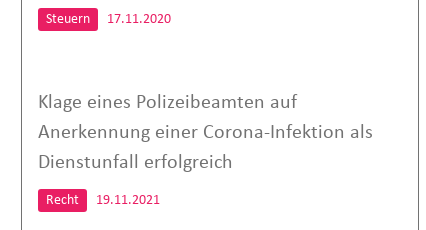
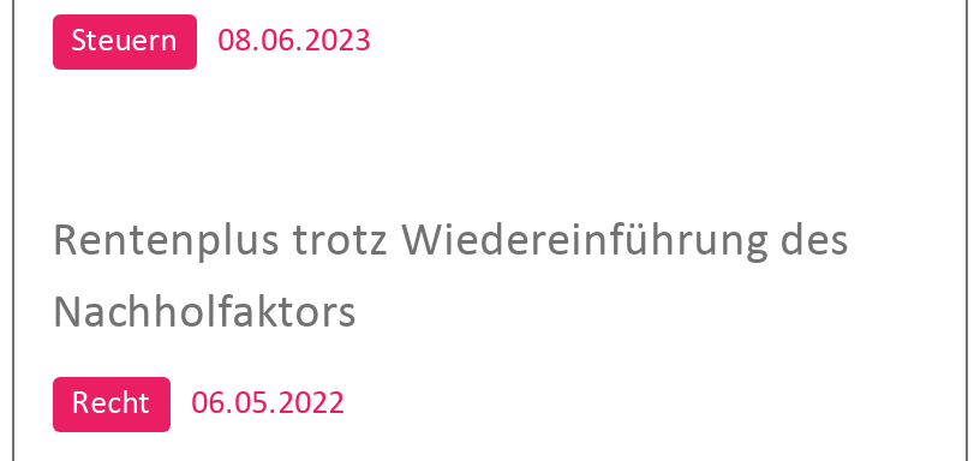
[46,11,171,26] Steuern 17.11.2020 -> [71,23,371,59] Steuern 08.06.2023
[38,92,373,172] Klage eines Polizeibeamten auf | Anerkennung einer Corona-Infektion als | Dienstunfall erfolgreich -> [52,217,849,337] Rentenplus trotz Wiedereinführung des | Nachholfaktors
[46,192,160,207] Recht 19.11.2021 -> [71,385,345,421] Recht 06.05.2022

